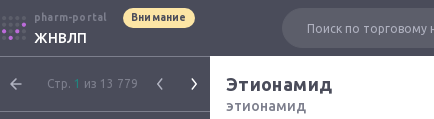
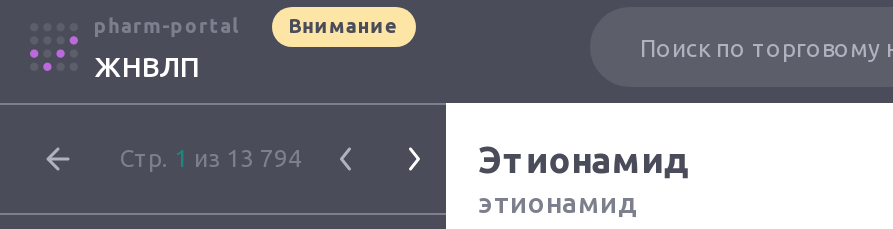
[47,77,138,90] Стр. 1 из 13 779 -> [120,145,302,171] Стр. 1 из 13 794

